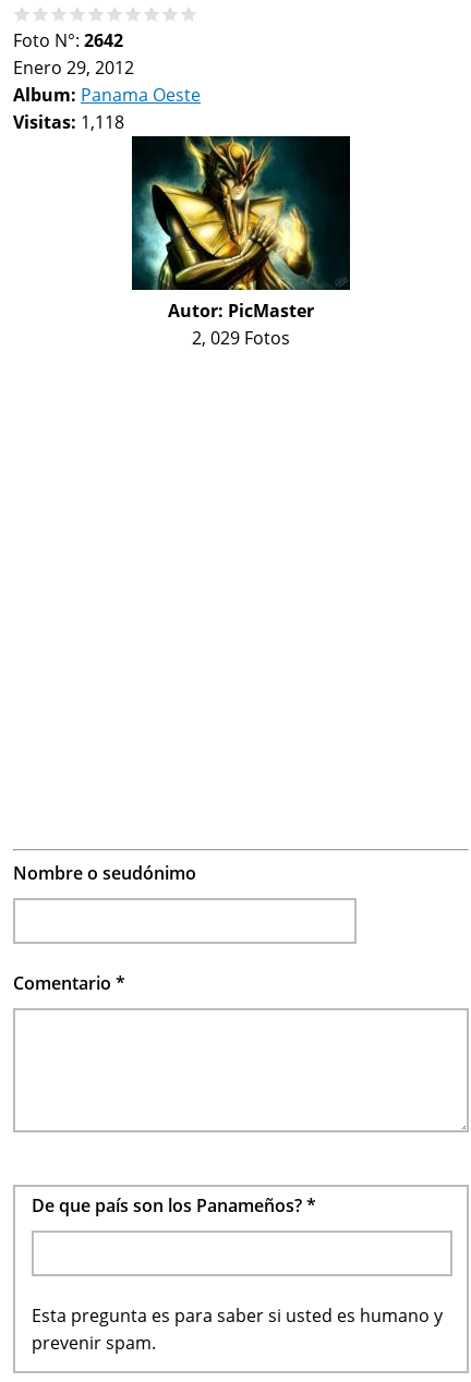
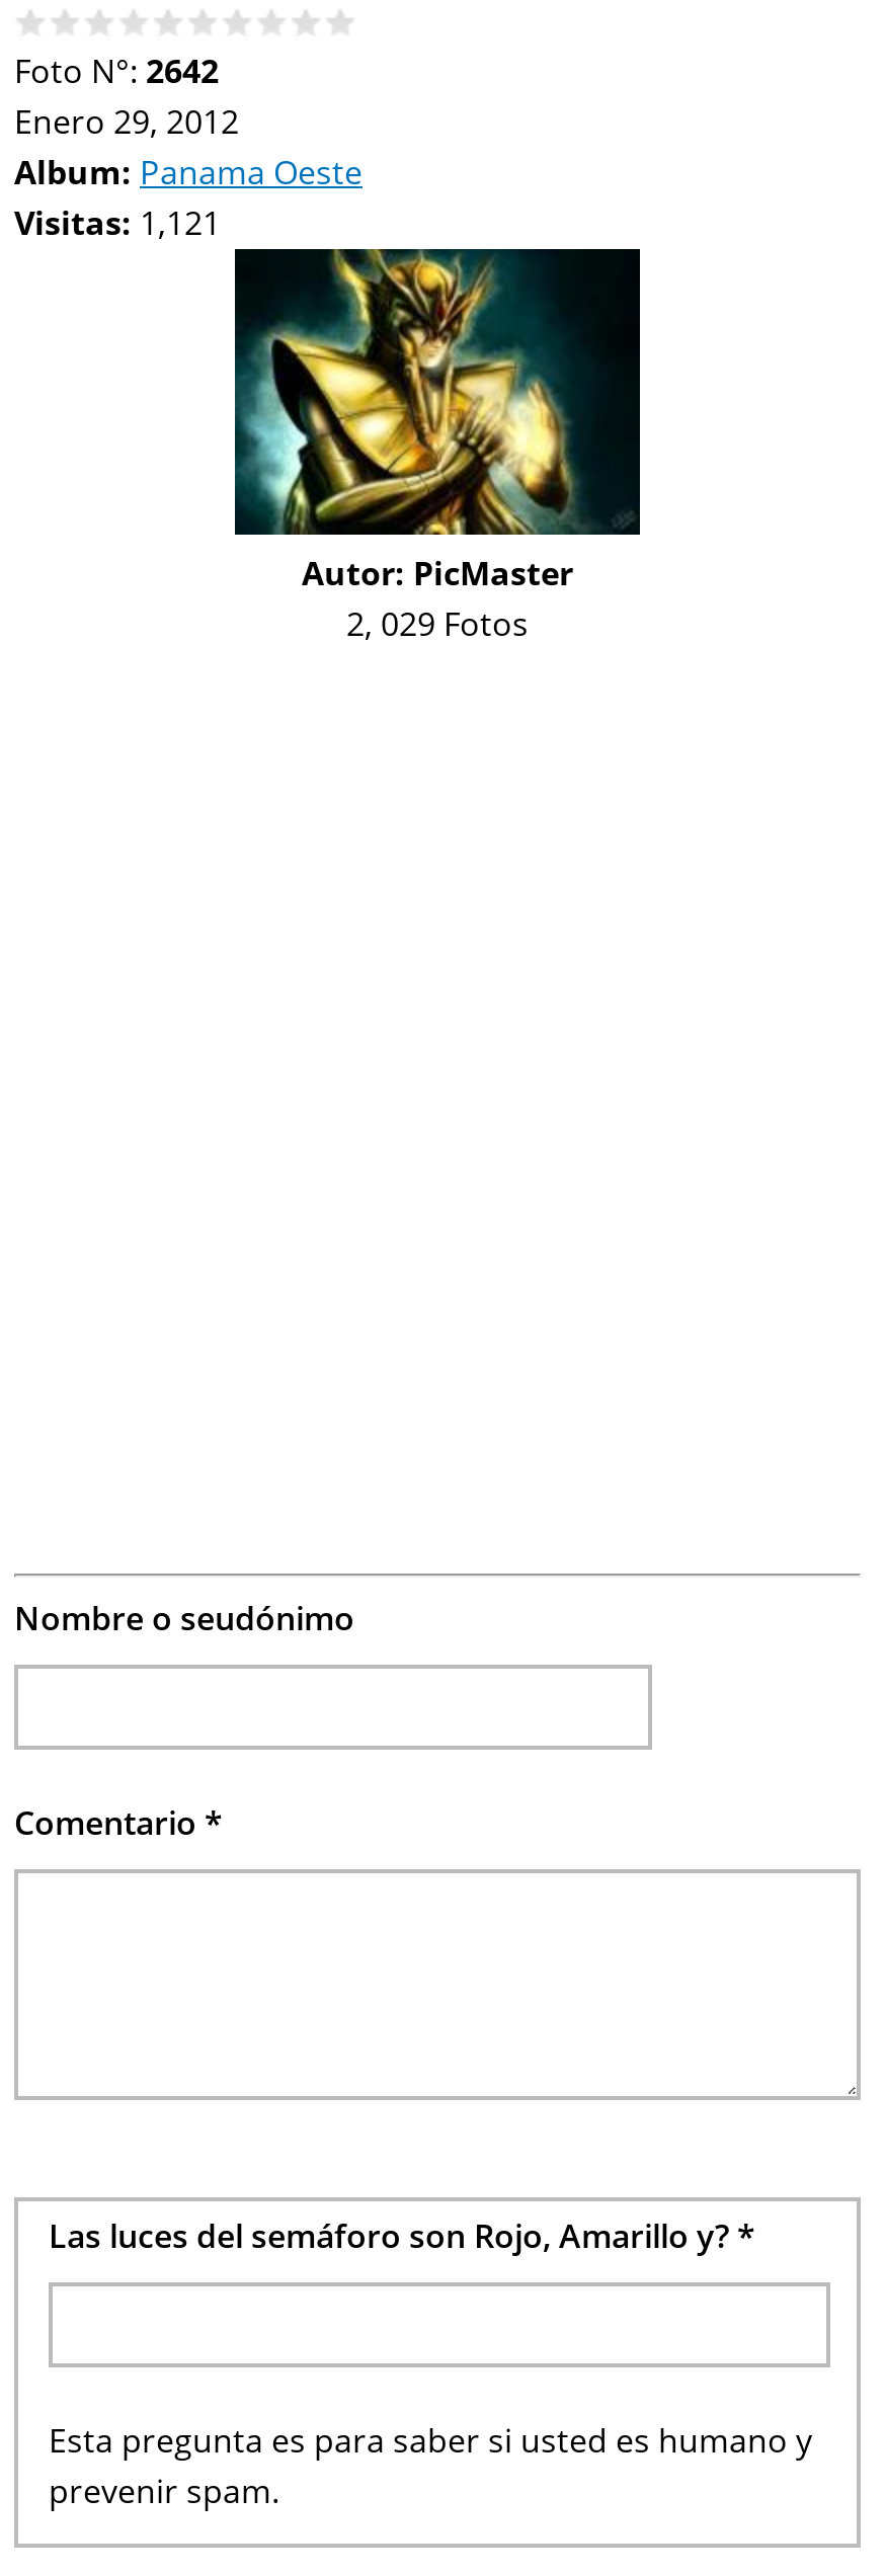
[13,110,124,134] Visitas: 1,118 -> [14,200,221,244] Visitas: 1,121
[32,1193,316,1217] De que país son los Panameños? * -> [49,2213,755,2257] Las luces del semáforo son Rojo, Amarillo y? *

